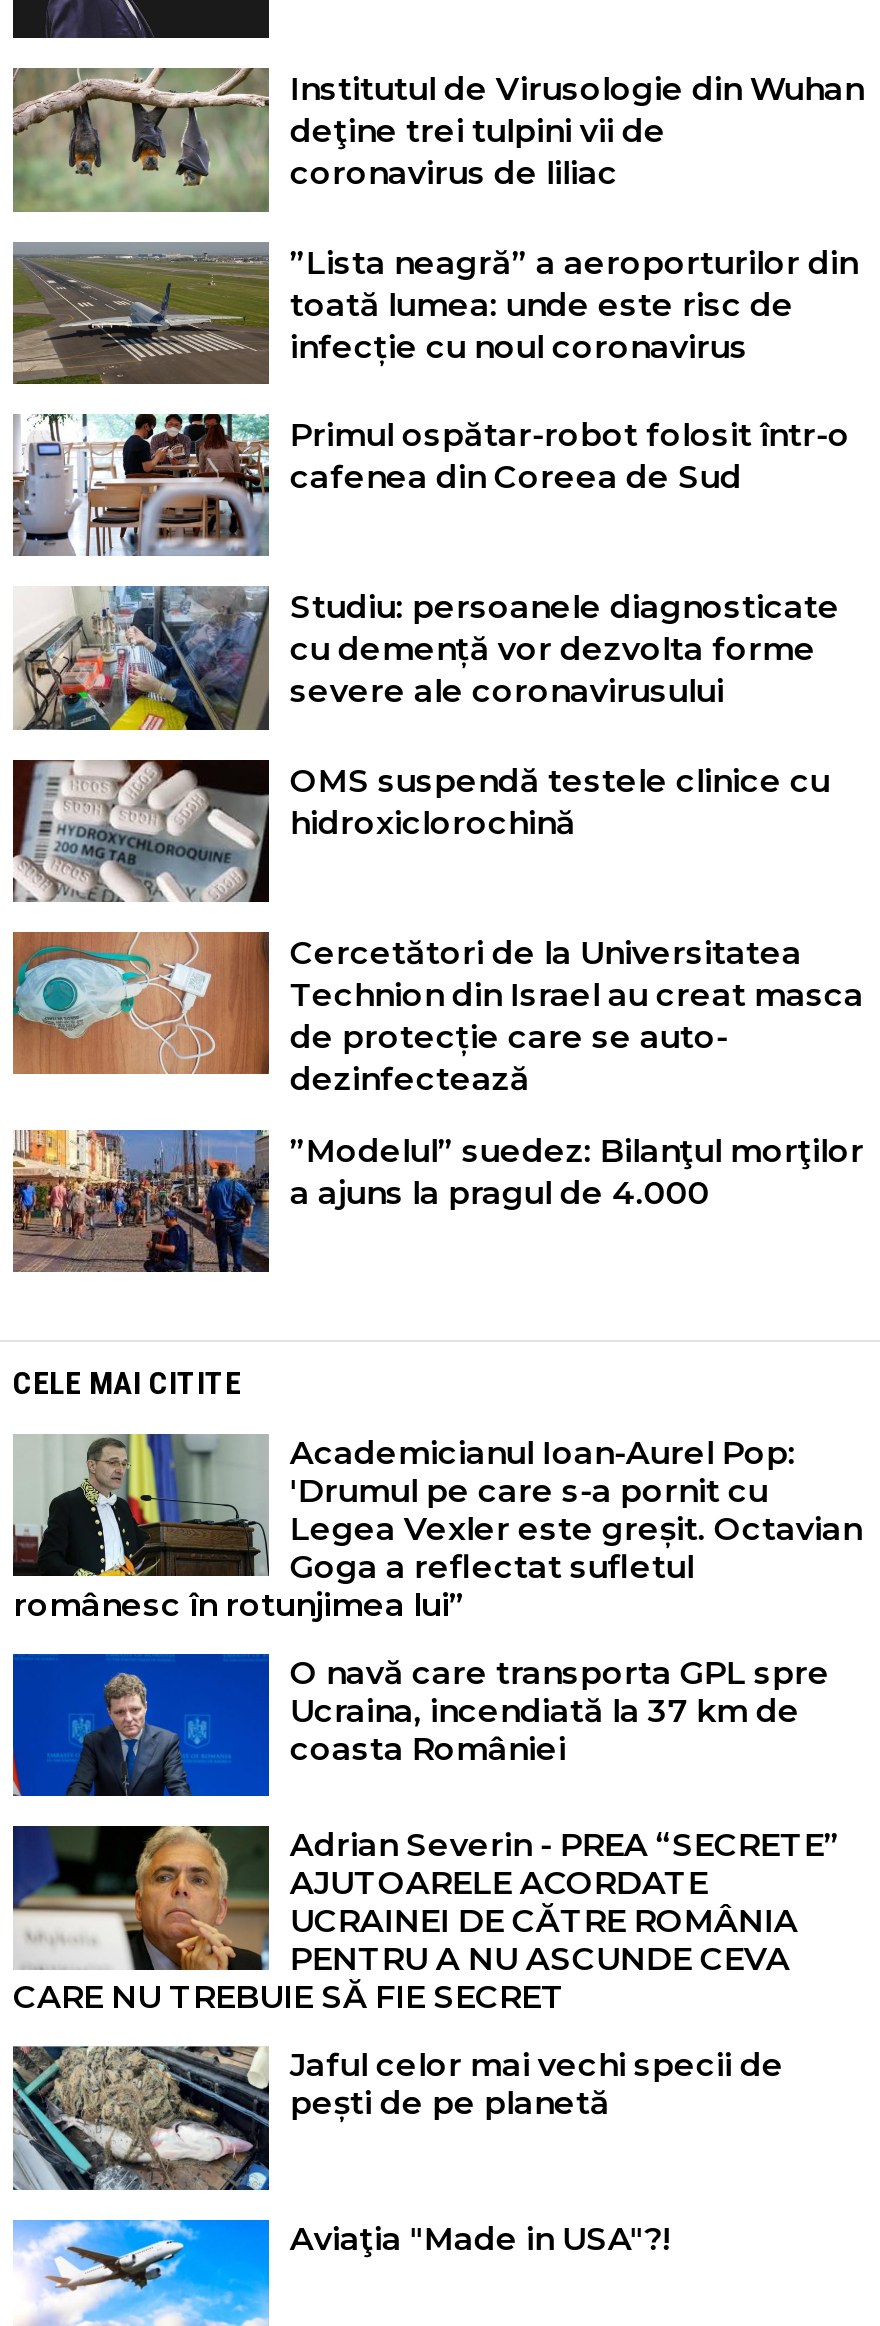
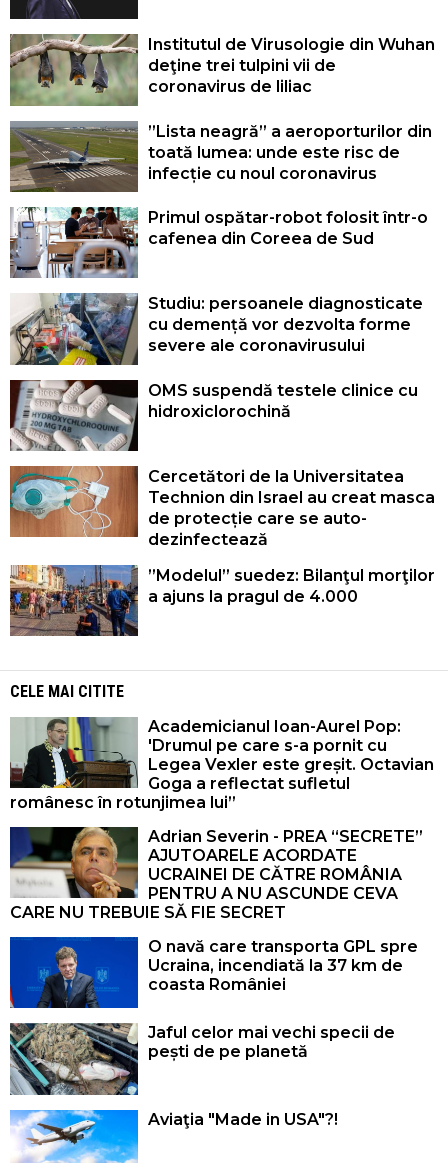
moved [11,1652,830,1798] -> [9,936,418,1009]: [image] | O navă care transporta GPL spre | Ucraina, incendiată la 37 km de | coasta României
moved [11,1822,840,2017] -> [9,825,423,922]: [image] | Adrian Severin - PREA “SECRETE” | AJUTOARELE ACORDATE | UCRAINEI DE CĂTRE ROMÂNIA | PENTRU A NU ASCUNDE CEVA | CARE NU TREBUIE SĂ FIE SECRET

